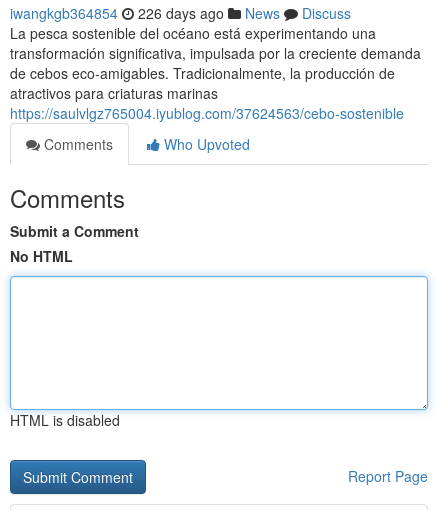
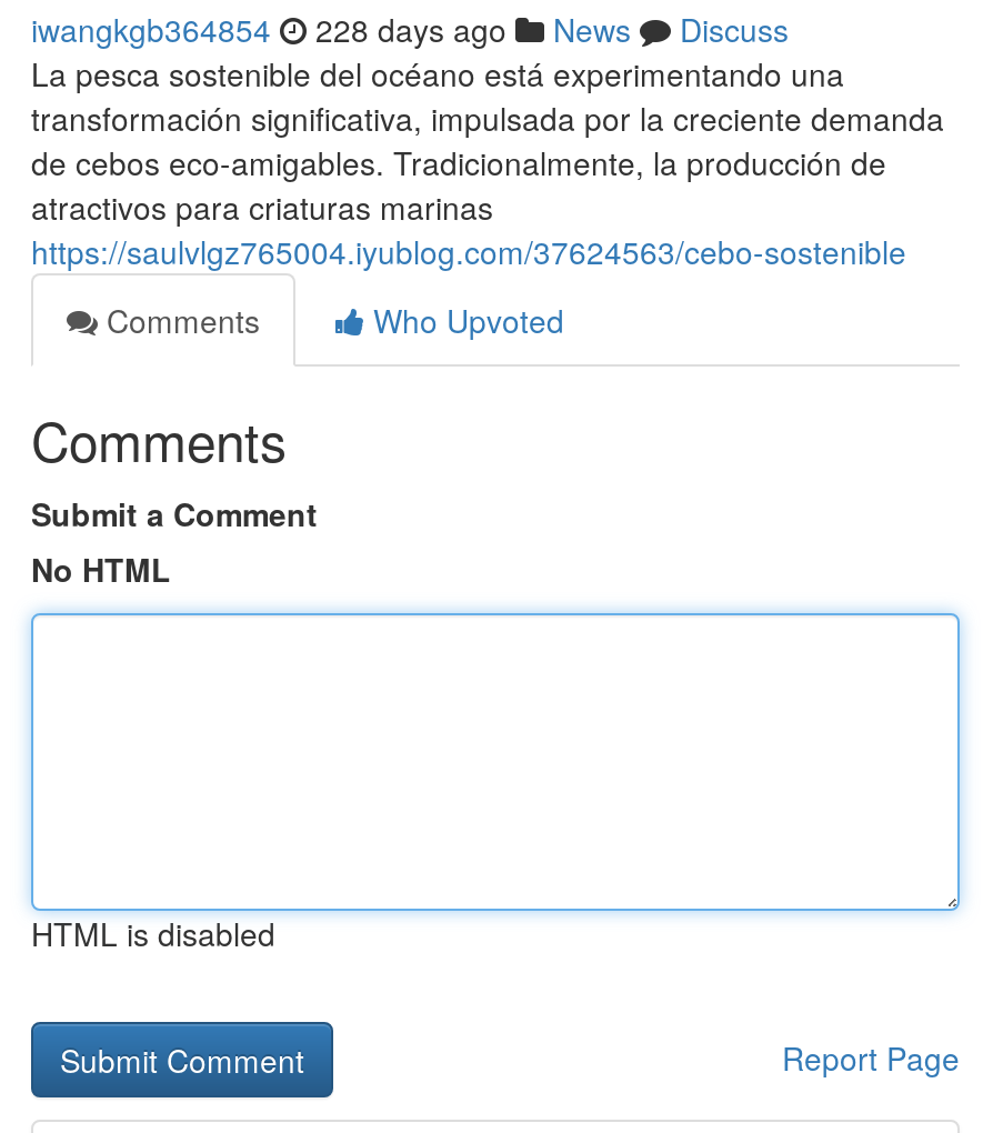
[10,3,351,23] iwangkgb364854 226 days ago News Discuss -> [31,7,789,51] iwangkgb364854 228 days ago News Discuss

